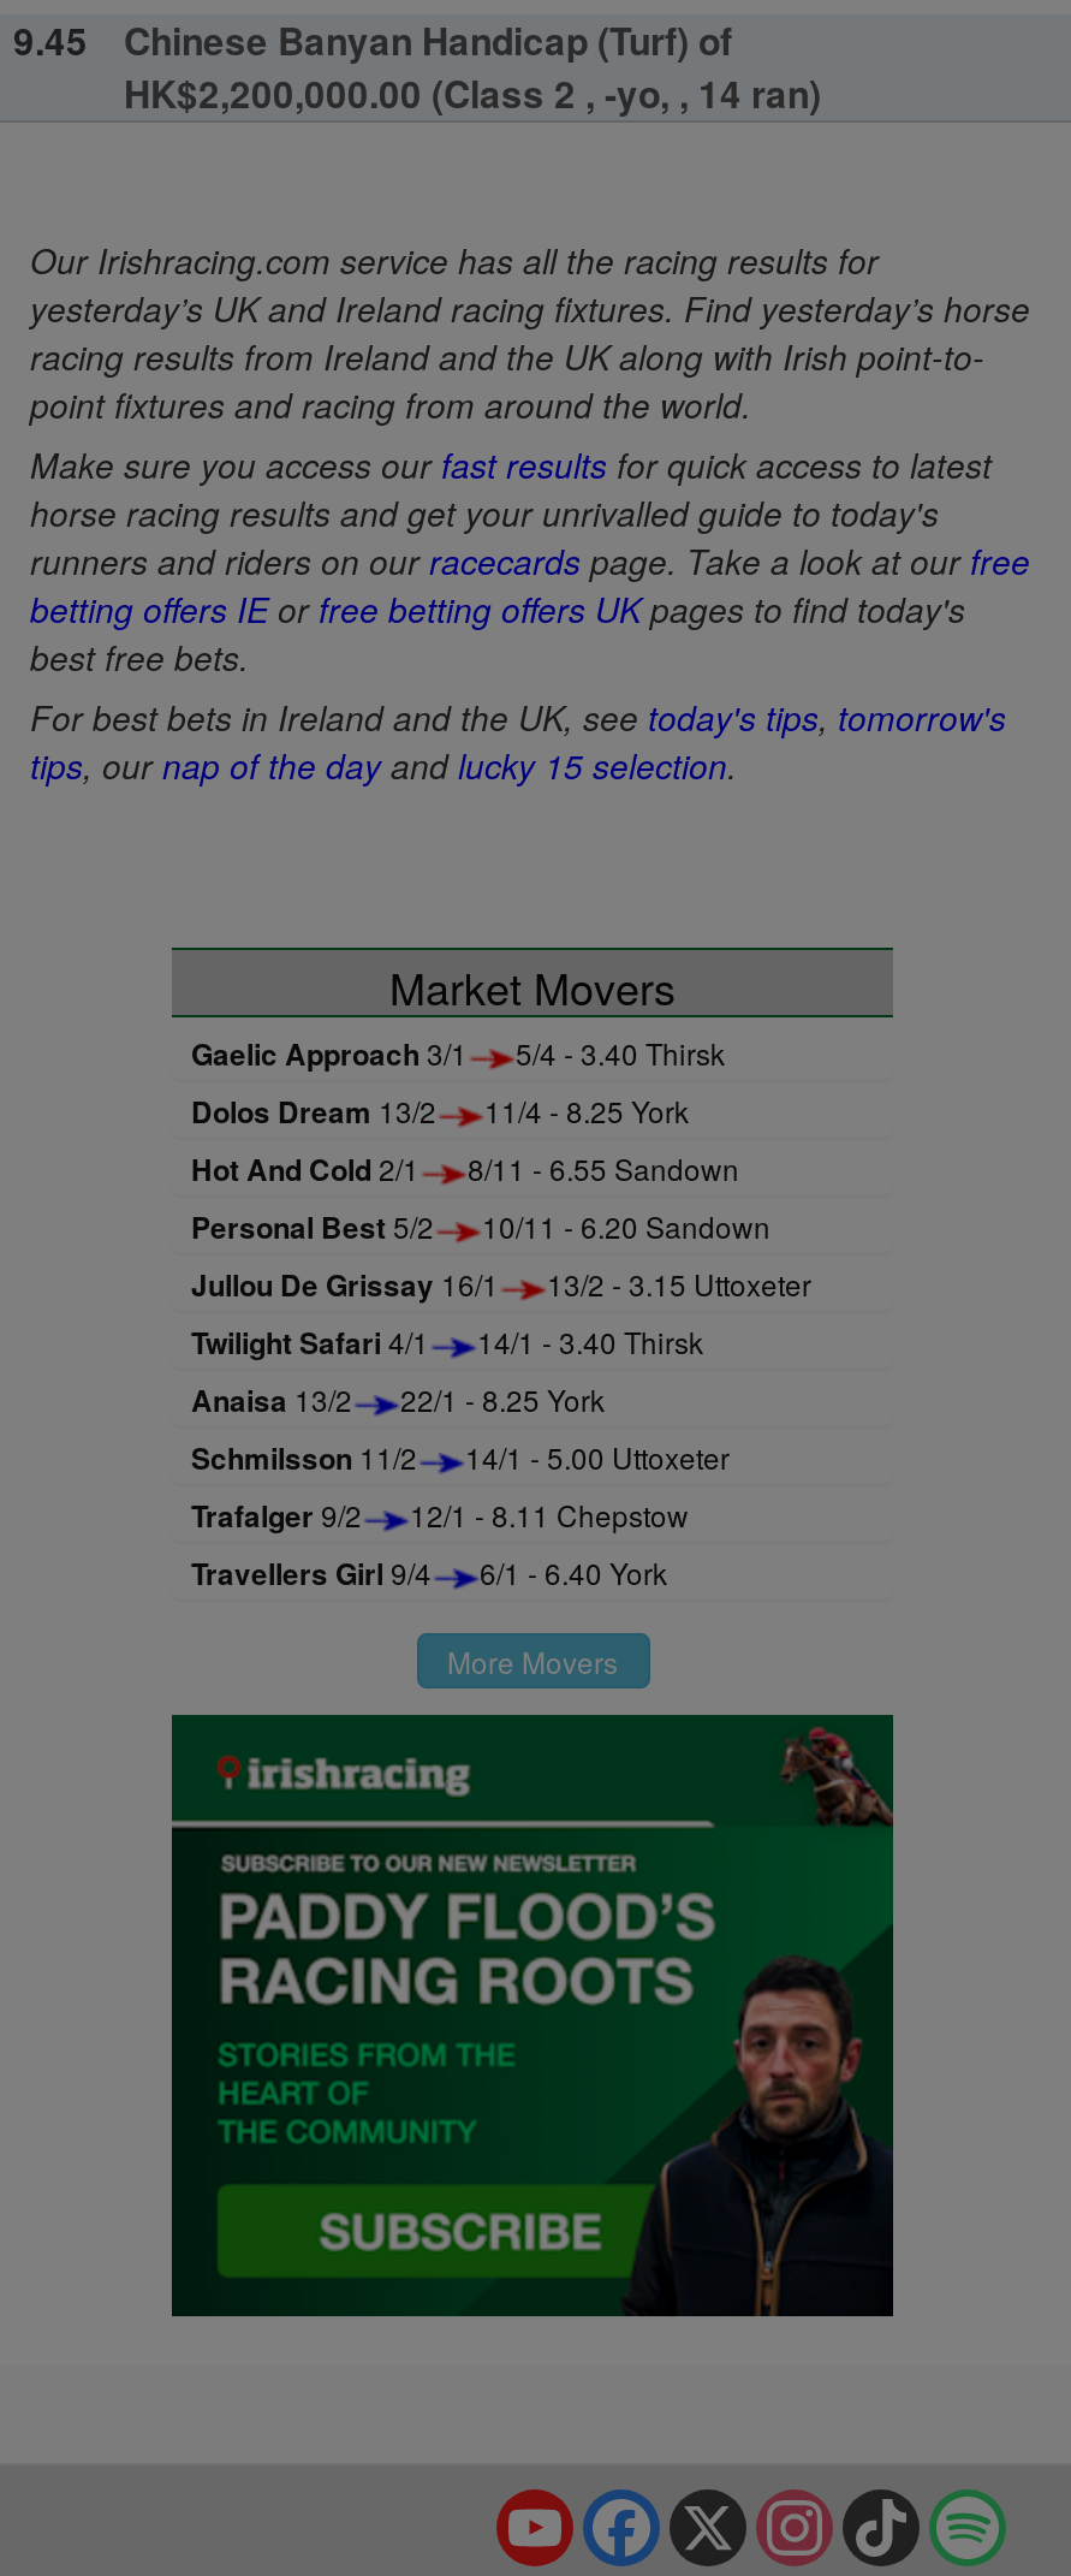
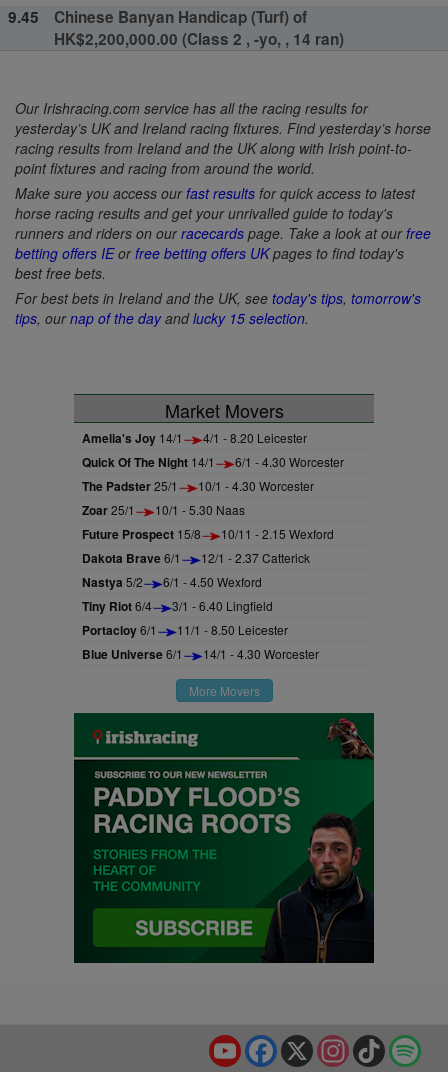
[191,1033,811,1596] Gaelic Approach 3/1 | 5/4 - 3.40 Thirsk | Dolos Dream 13/2 | 11/4 - 8.25 York | Hot And Cold 2/1 | 8/11 - 6.55 Sandown | Personal Best 5/2 | 10/11 - 6.20 Sandown | Jullou De Grissay 16/1 | 13/2 - 3.15 Uttoxeter | Twilight Safari 4/1 | 14/1 - 3.40 Thirsk | Anaisa 13/2 | 22/1 - 8.25 York | Schmilsson 11/2 | 14/1 - 5.00 Uttoxeter | Trafalger 9/2 | 12/1 - 8.11 Chepstow | Travellers Girl 9/4 | 6/1 - 6.40 York -> [82,429,344,663] Amelia's Joy 14/1 | 4/1 - 8.20 Leicester | Quick Of The Night 14/1 | 6/1 - 4.30 Worcester | The Padster 25/1 | 10/1 - 4.30 Worcester | Zoar 25/1 | 10/1 - 5.30 Naas | Future Prospect 15/8 | 10/11 - 2.15 Wexford | Dakota Brave 6/1 | 12/1 - 2.37 Catterick | Nastya 5/2 | 6/1 - 4.50 Wexford | Tiny Riot 6/4 | 3/1 - 6.40 Lingfield | Portacloy 6/1 | 11/1 - 8.50 Leicester | Blue Universe 6/1 | 14/1 - 4.30 Worcester

